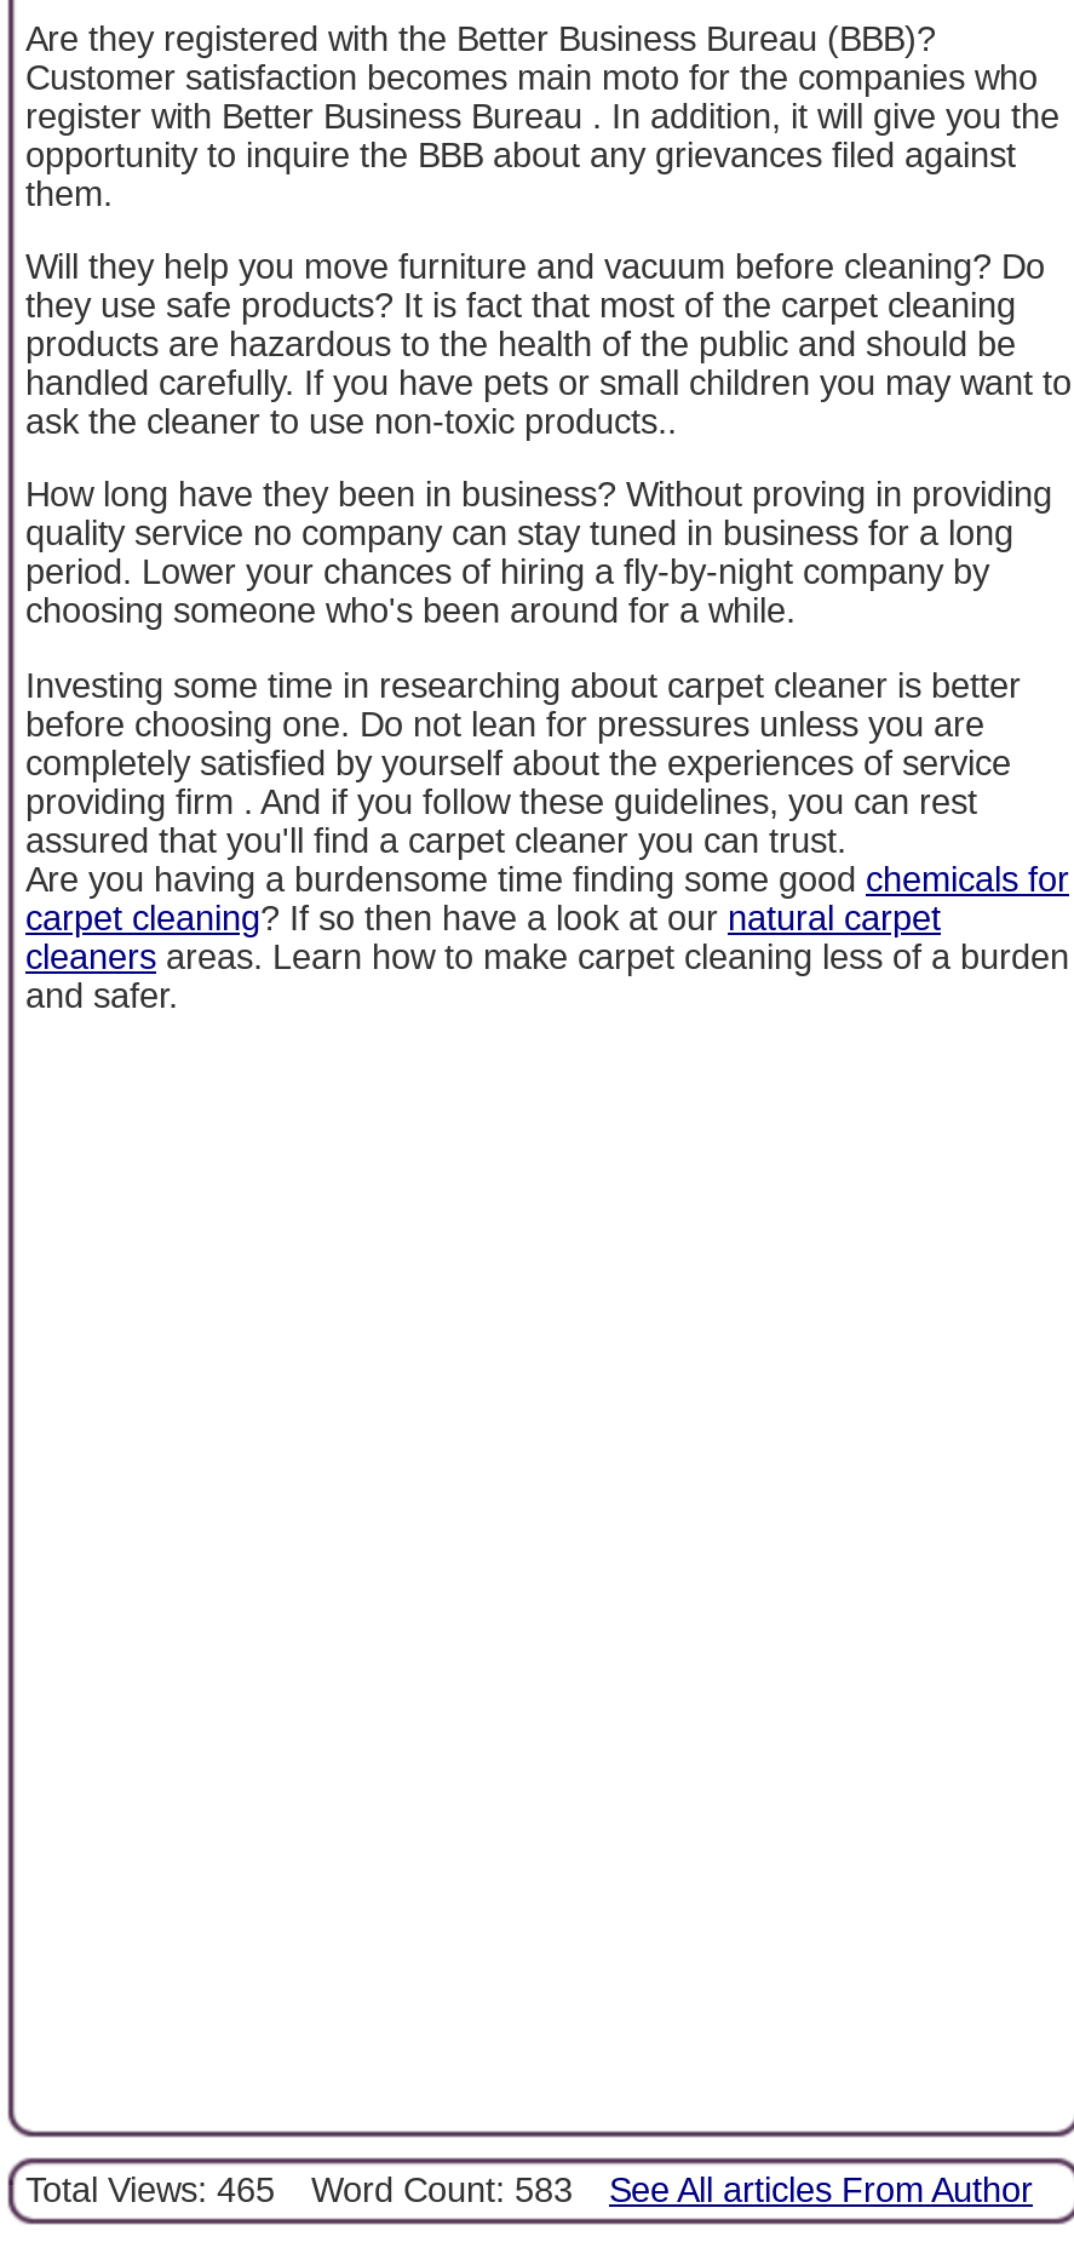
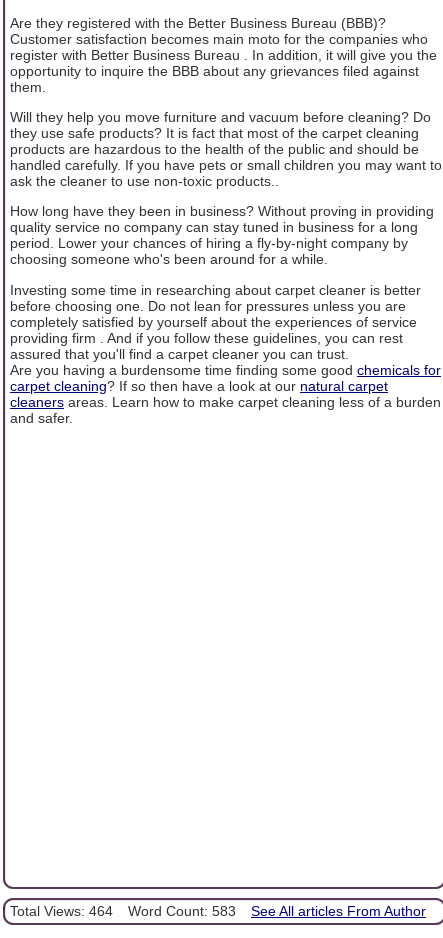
[25,2171,1033,2209] Total Views: 465 Word Count: 583 See All articles From Author -> [10,903,426,919] Total Views: 464 Word Count: 583 See All articles From Author

